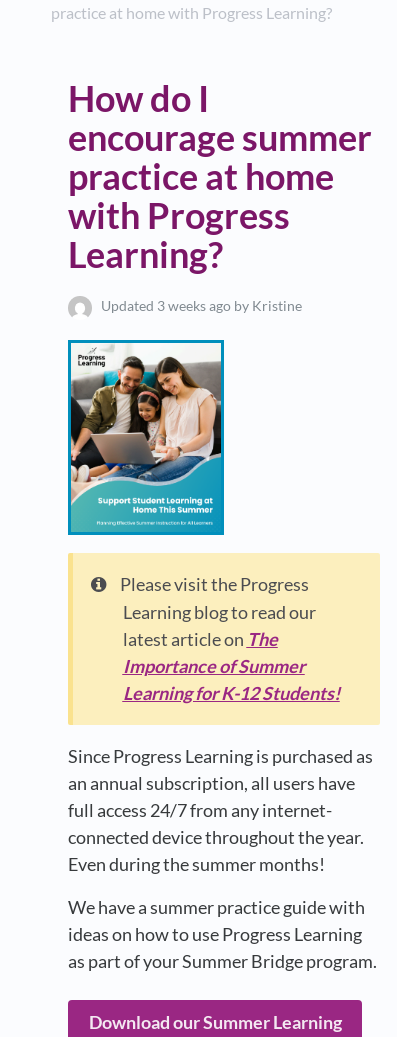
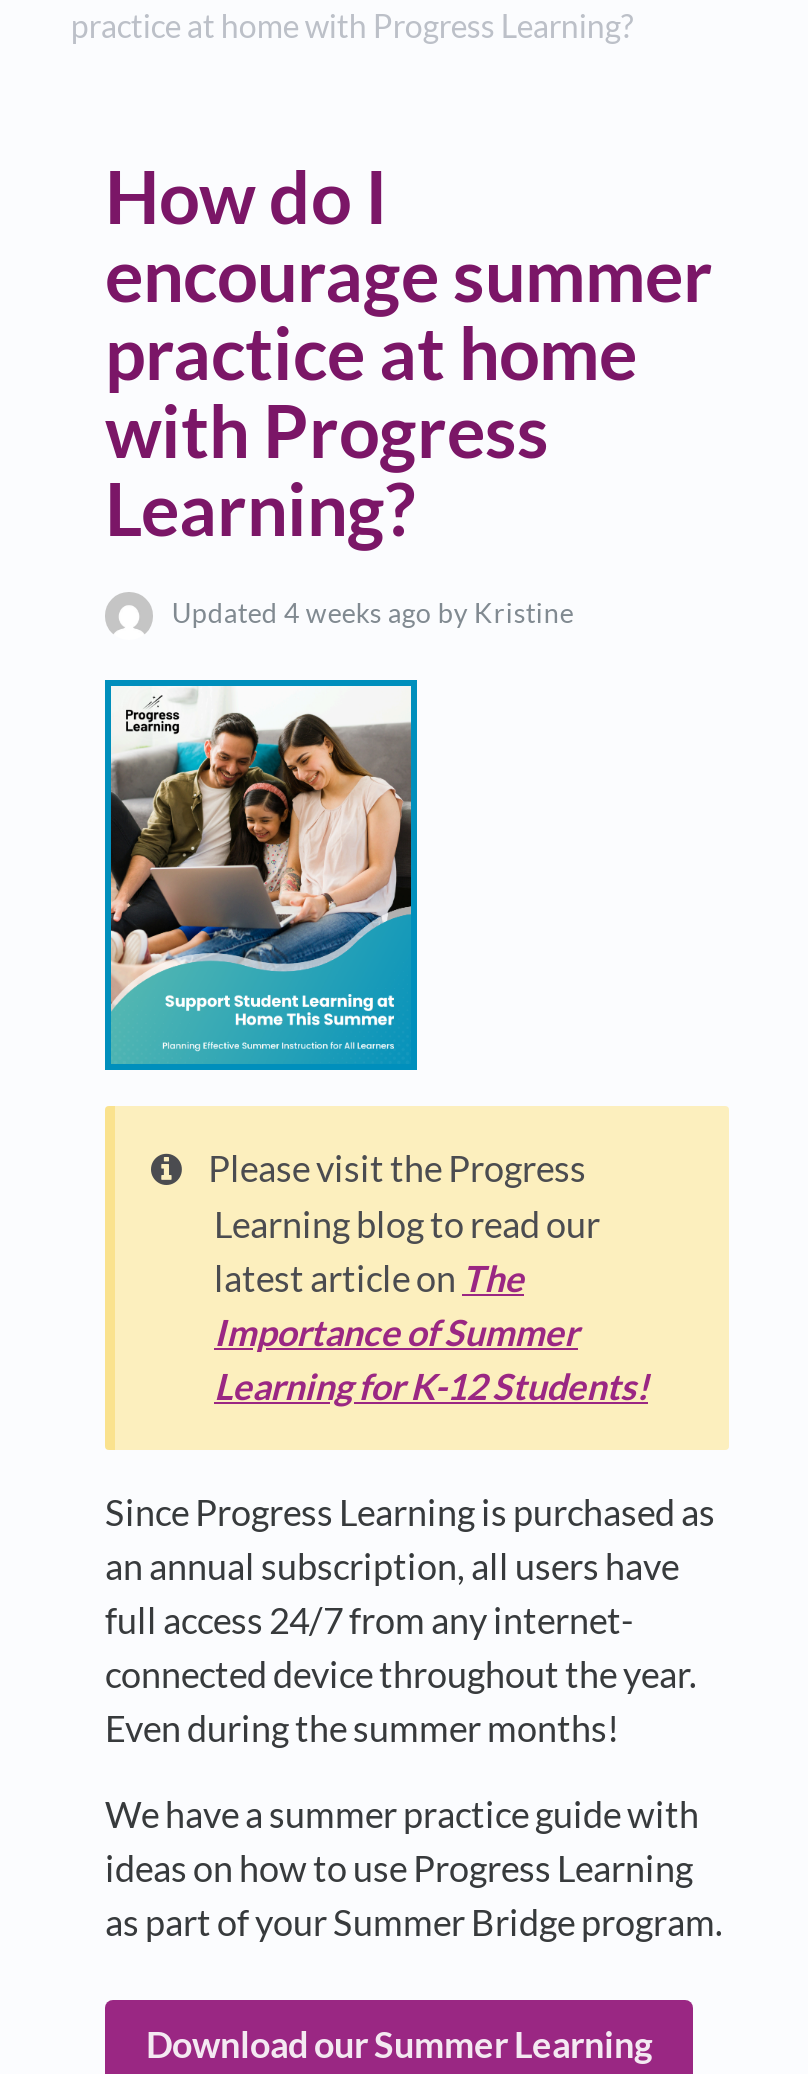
[101,299,302,315] Updated 3 weeks ago by Kristine -> [172,597,574,629] Updated 4 weeks ago by Kristine

